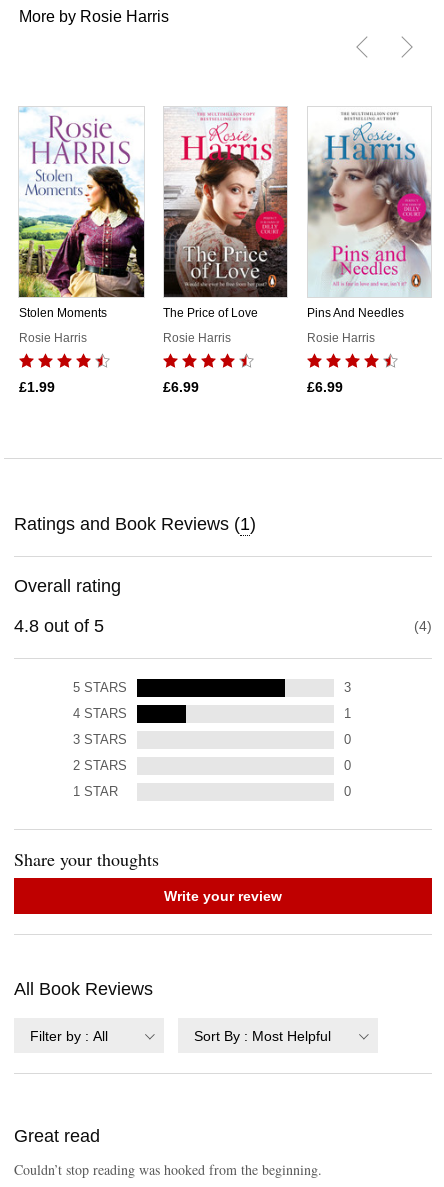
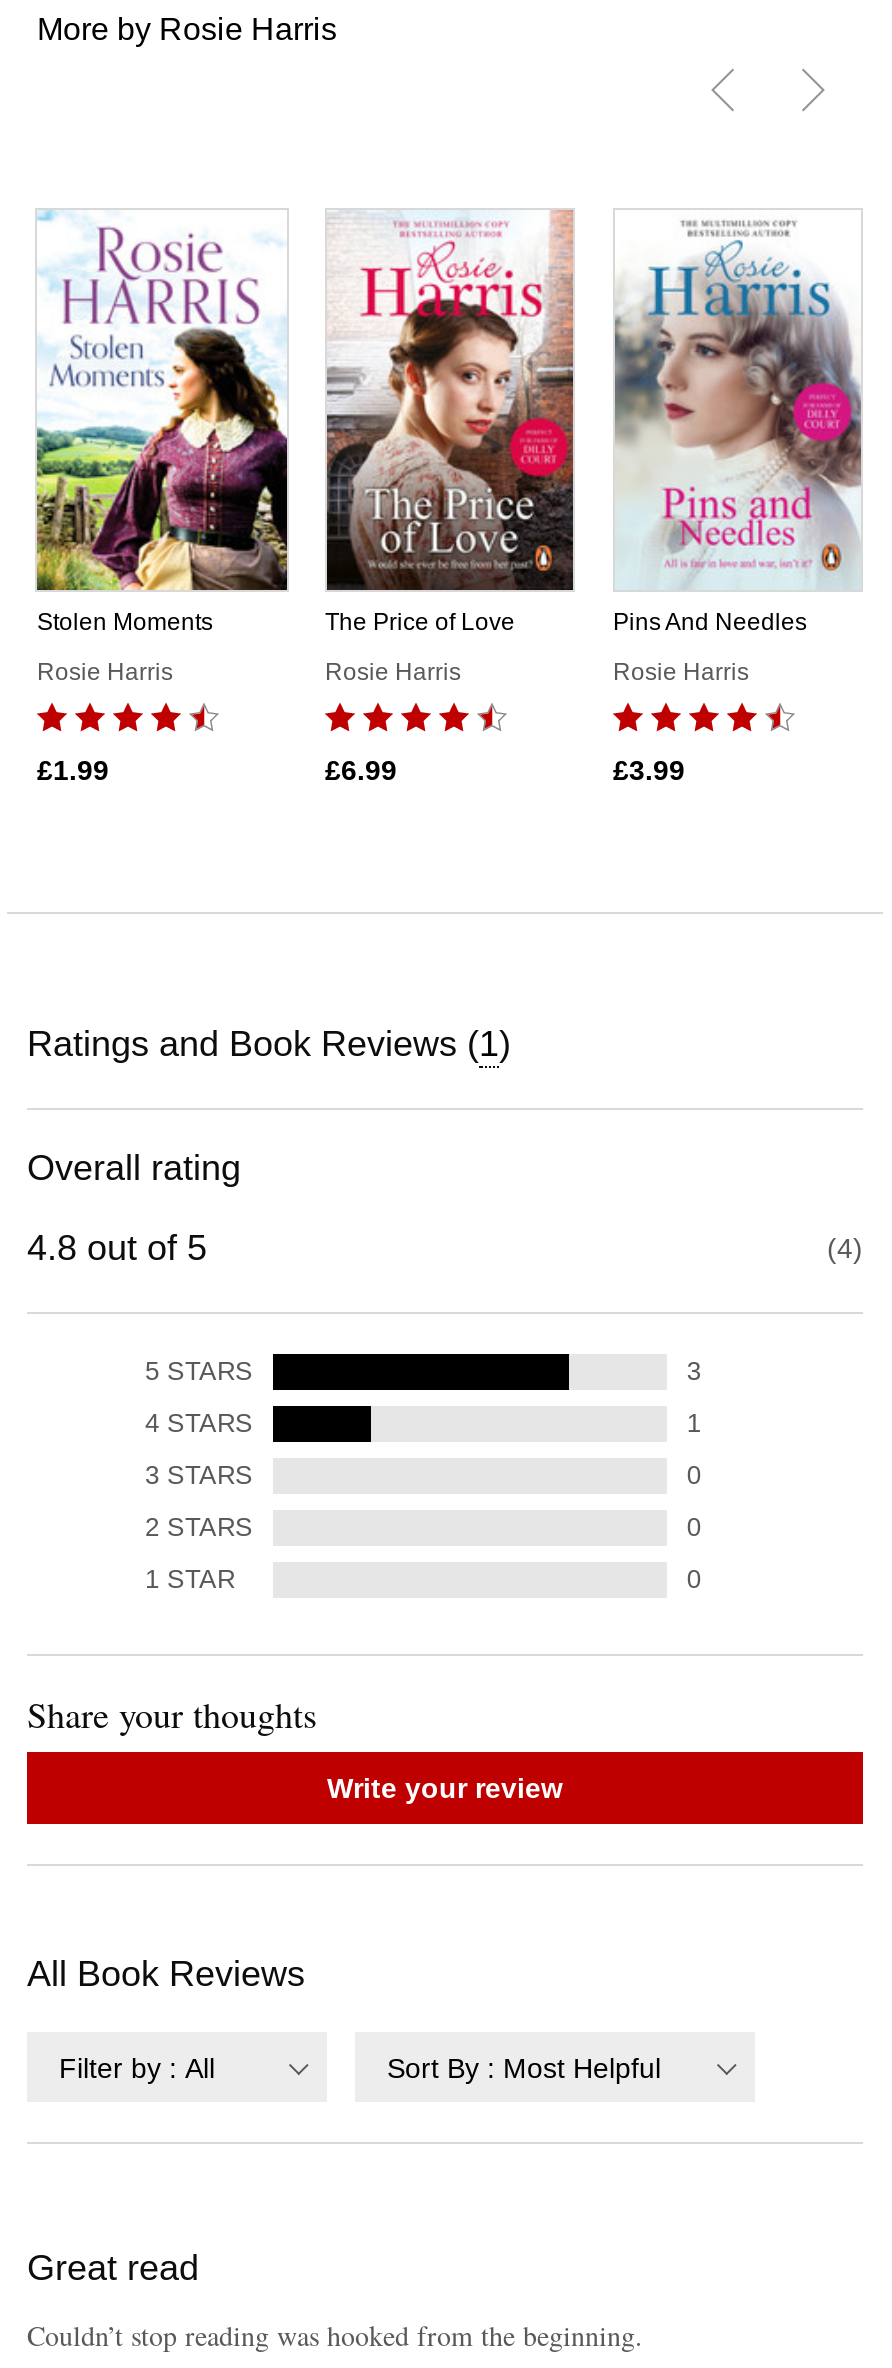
[307,379,343,395] £6.99 -> [613,754,685,786] £3.99

